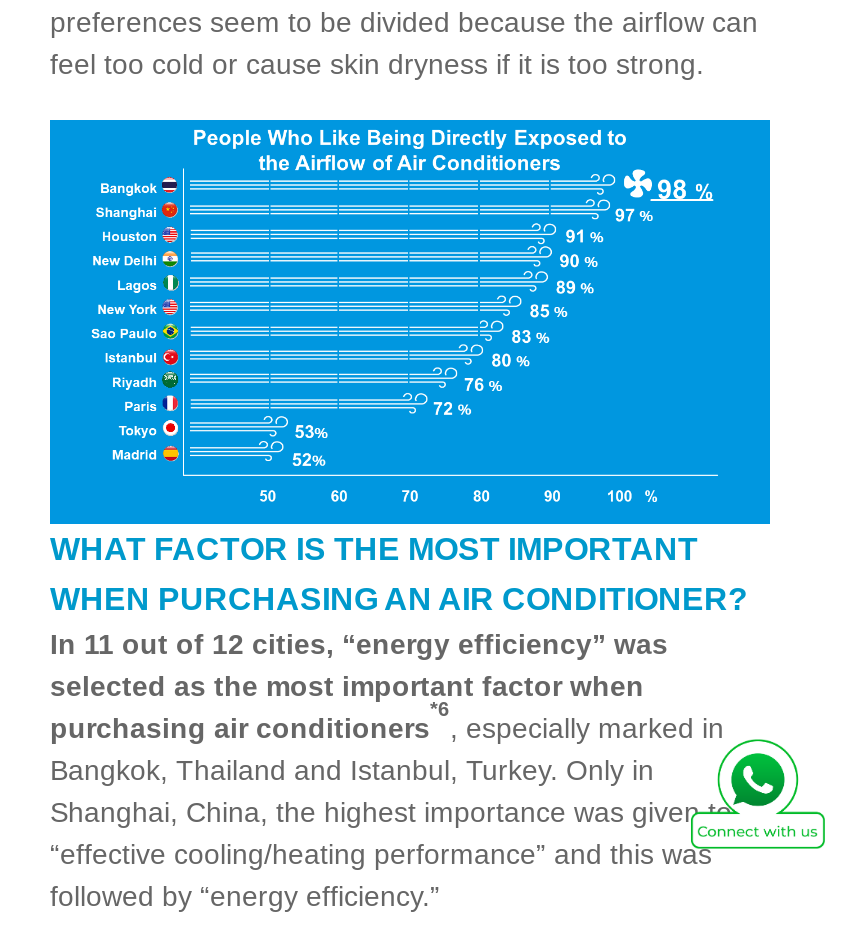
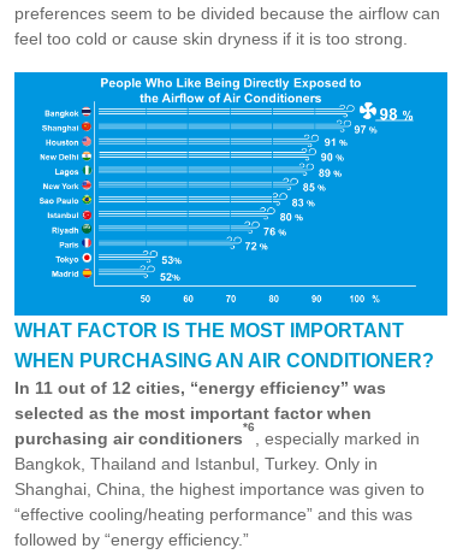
[716,738,828,850] [image] -> none

